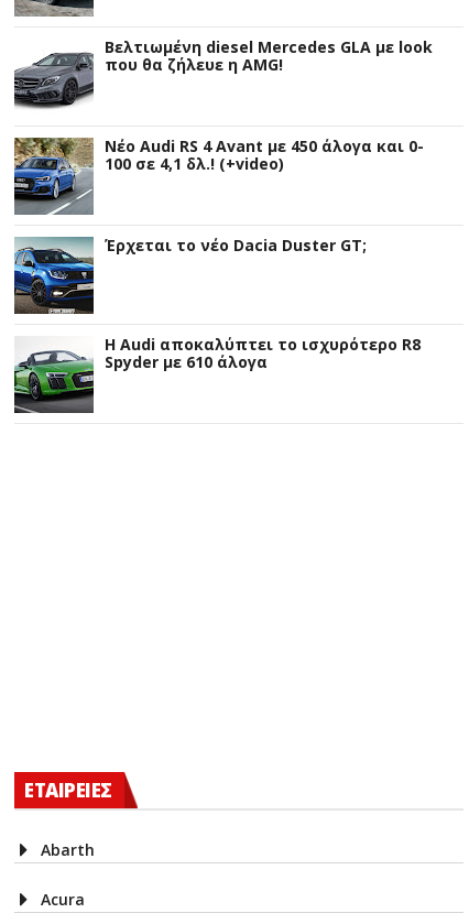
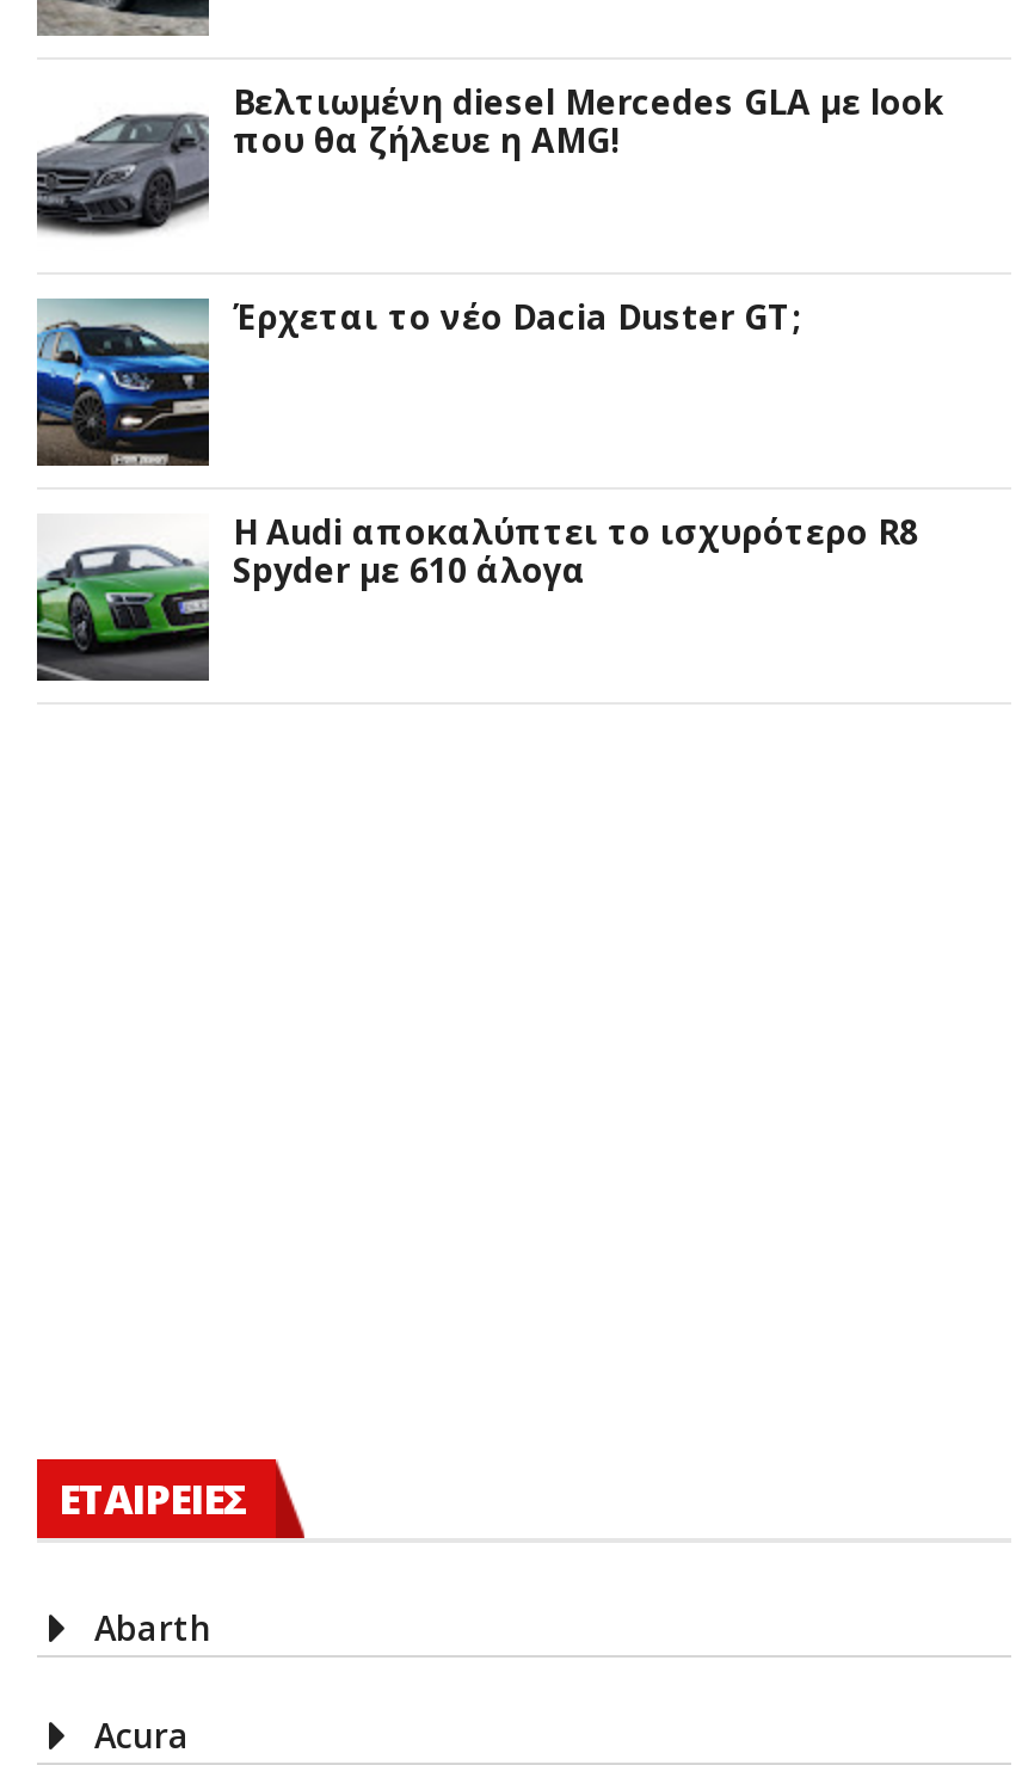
[13,135,424,216] [image] | Νέο Audi RS 4 Avant με 450 άλογα και 0- | 100 σε 4,1 δλ.! (+video) -> none

